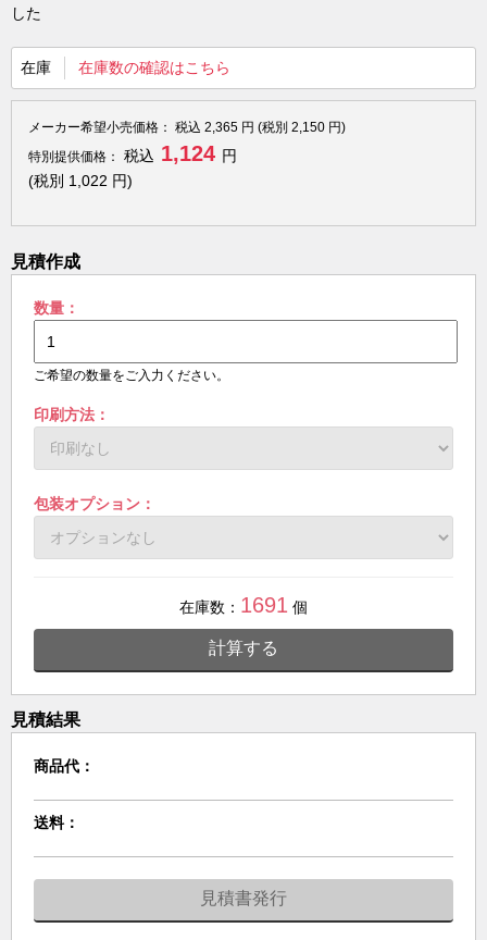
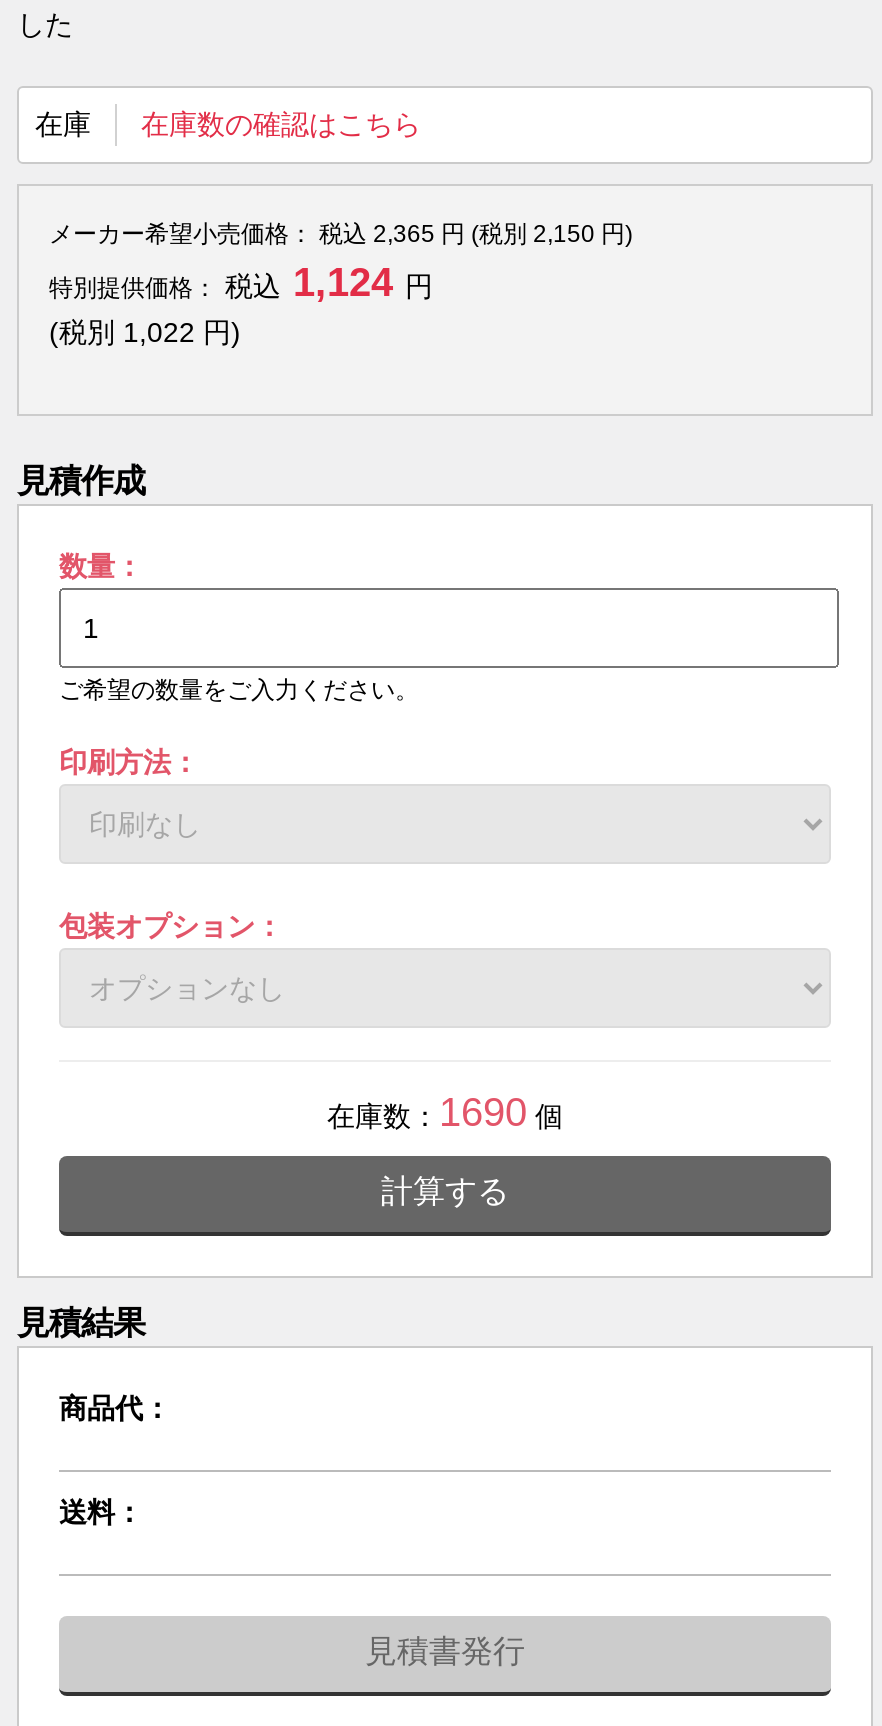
[179,593,308,617] 在庫数：1691個 -> [327,1090,563,1134] 在庫数：1690個

